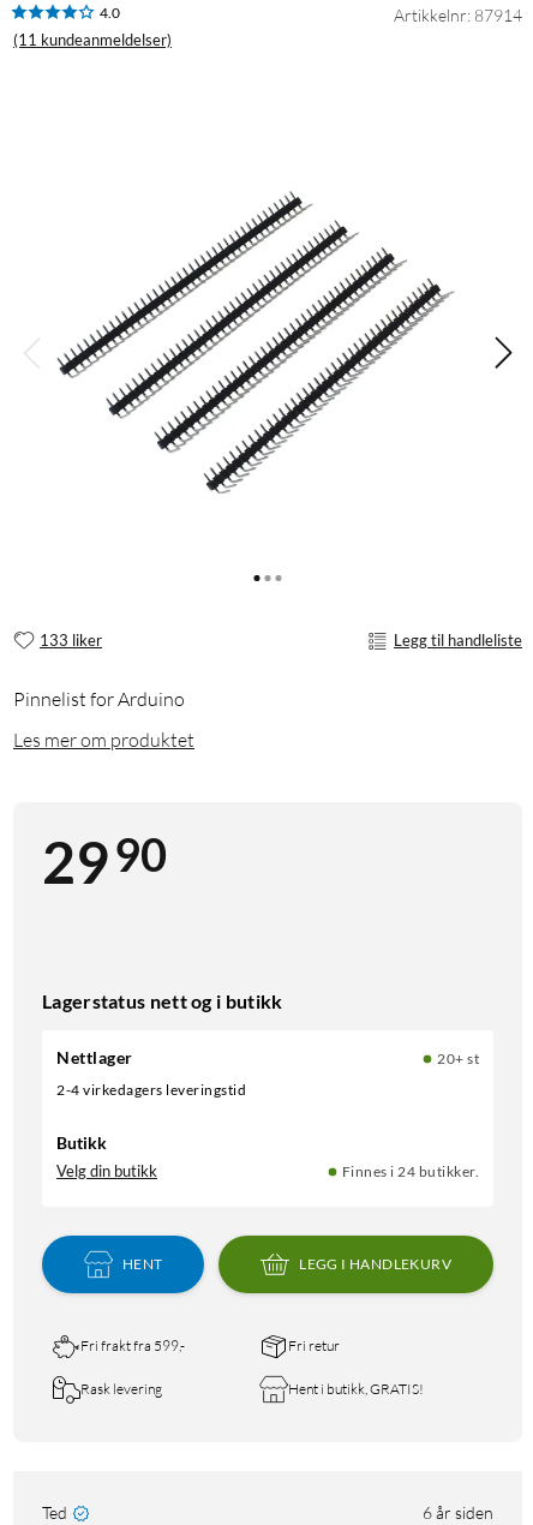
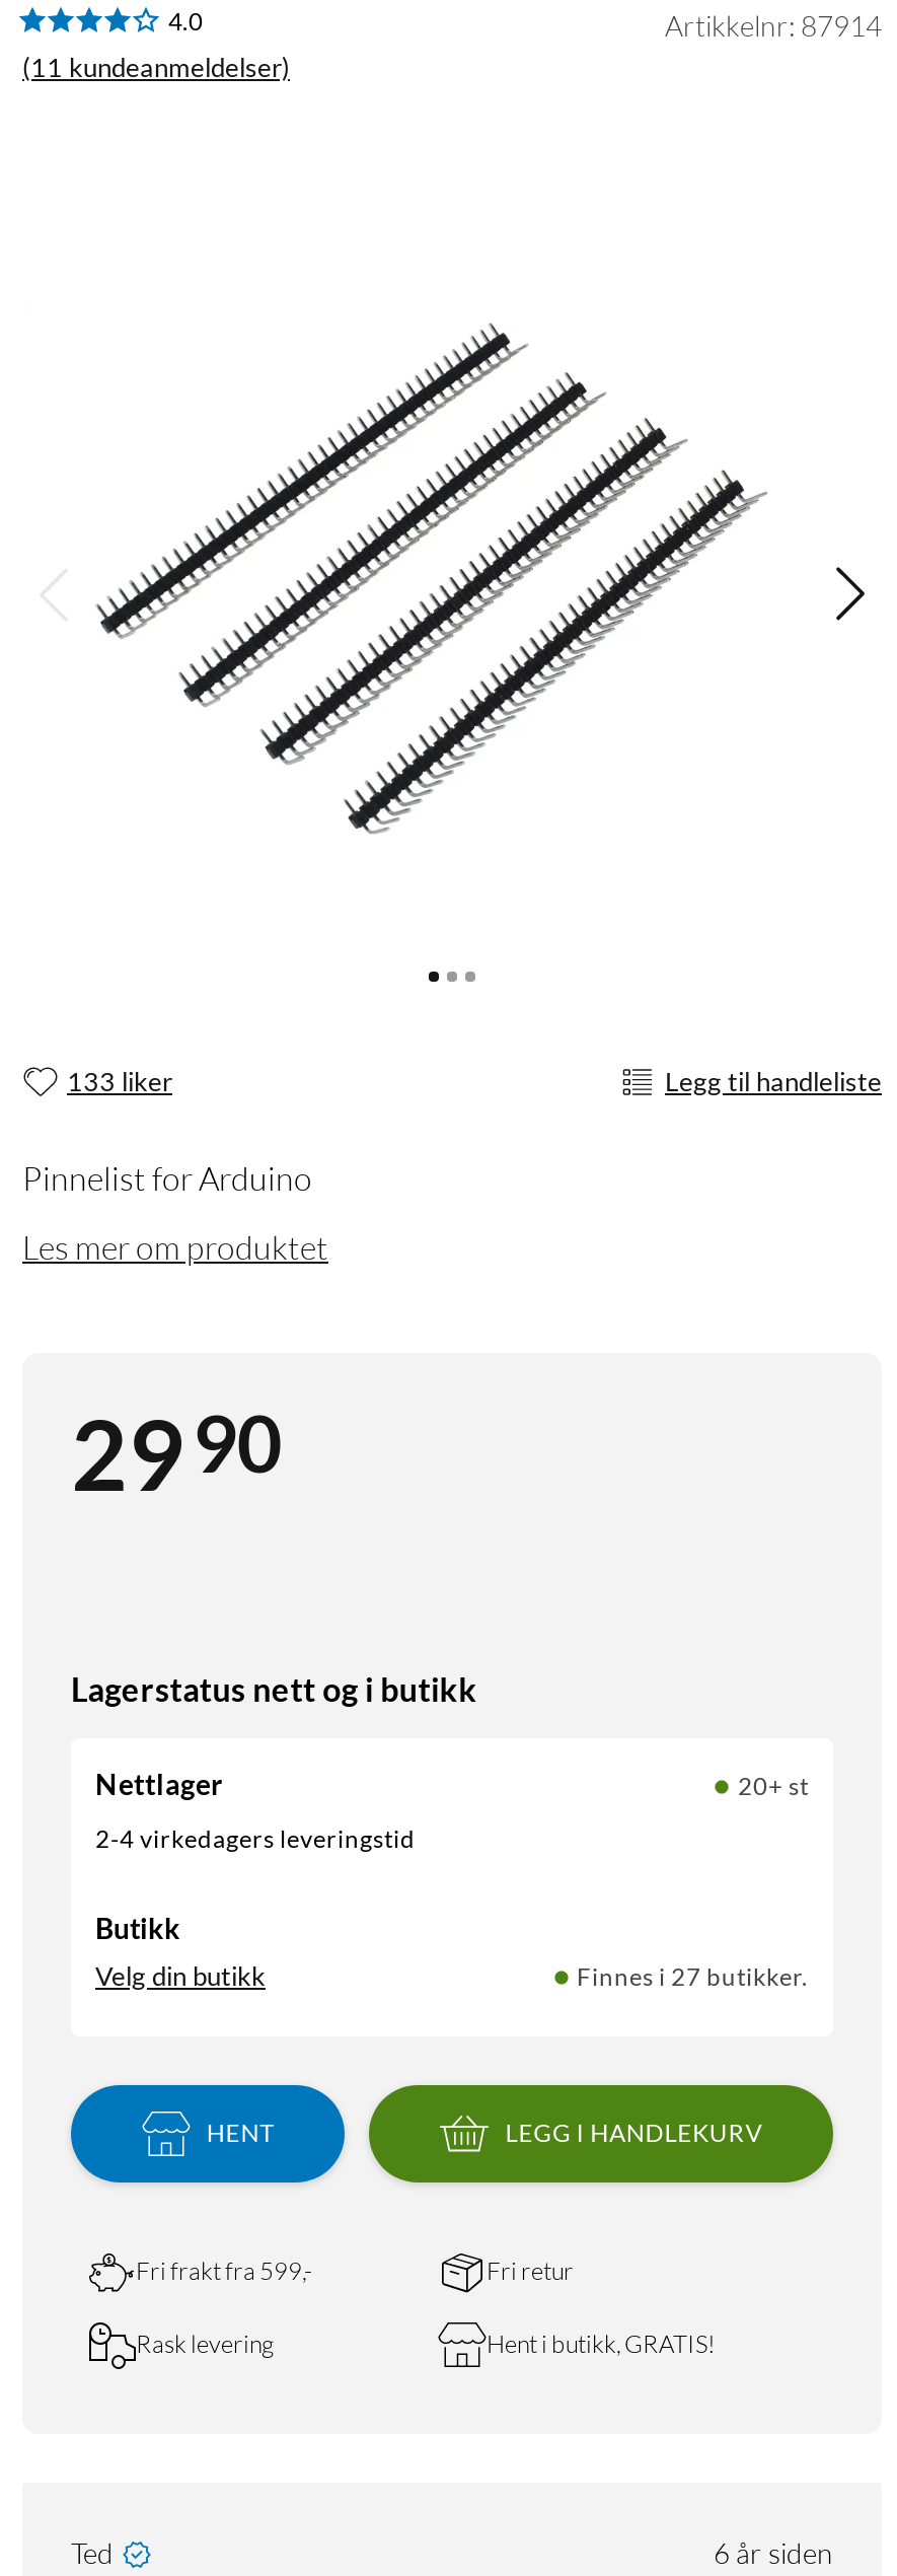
[342,1162,479,1180] Finnes i 24 butikker. -> [577,1962,809,1993] Finnes i 27 butikker.

